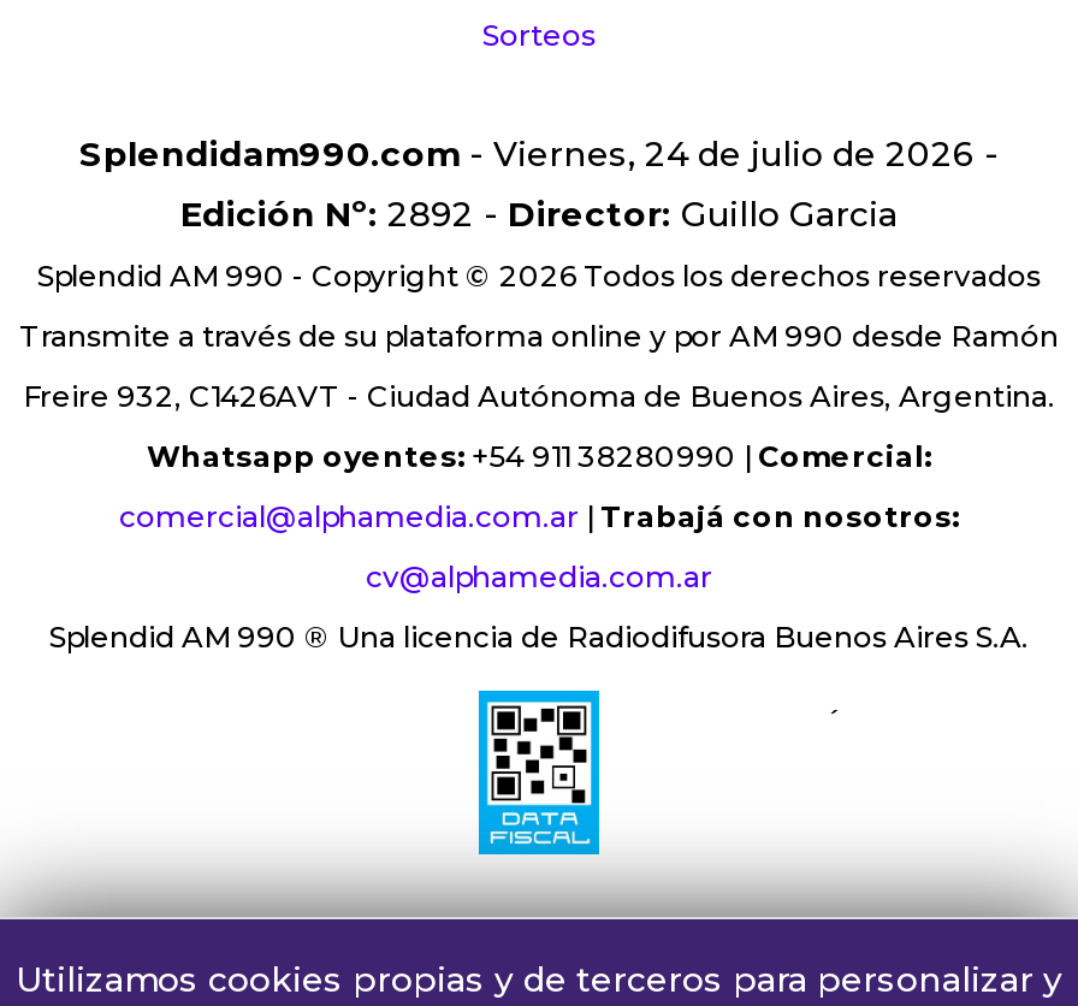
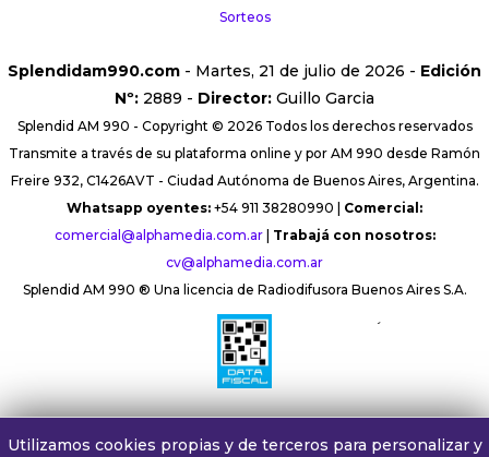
[79,132,999,236] Splendidam990.com - Viernes, 24 de julio de 2026 - | Edición Nº: 2892 - Director: Guillo Garcia -> [8,61,481,108] Splendidam990.com - Martes, 21 de julio de 2026 - Edición | Nº: 2889 - Director: Guillo Garcia

